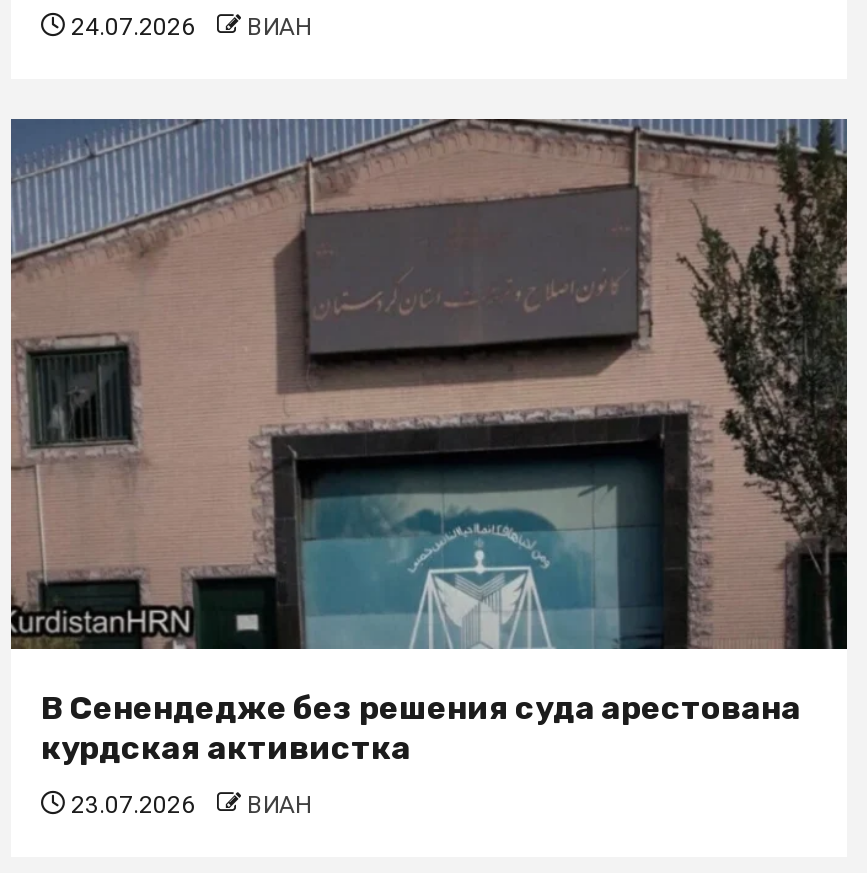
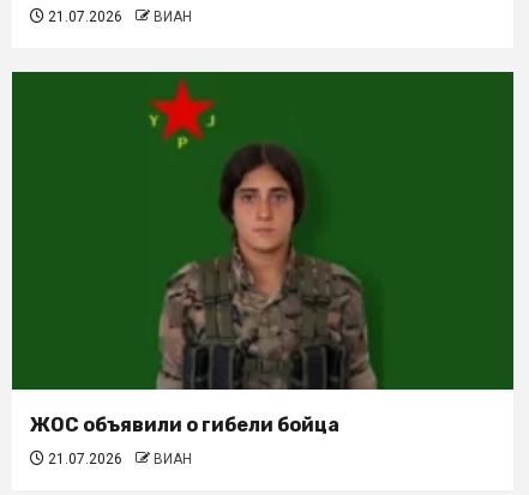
[65,13,311,41] 24.07.2026 ВИАН -> [44,8,192,25] 21.07.2026 ВИАН
[9,117,849,767] [image] | В Сенендедже без решения суда арестована | курдская активистка -> [11,71,513,436] [image] | ЖОС объявили о гибели бойца
[65,791,311,819] 23.07.2026 ВИАН -> [44,451,192,467] 21.07.2026 ВИАН

